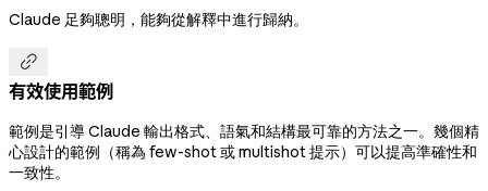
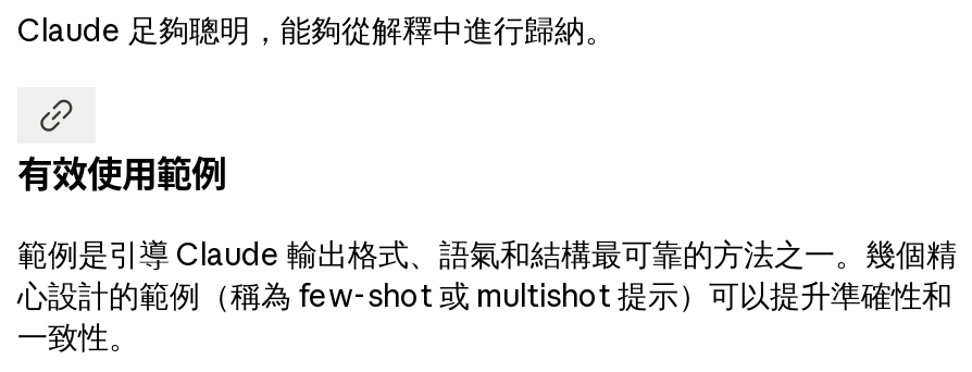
[9,142,477,161] 心設計的範例（稱為 few-shot 或 multishot 提示）可以提高準確性和 -> [17,275,952,315] 心設計的範例（稱為 few-shot 或 multishot 提示）可以提升準確性和

